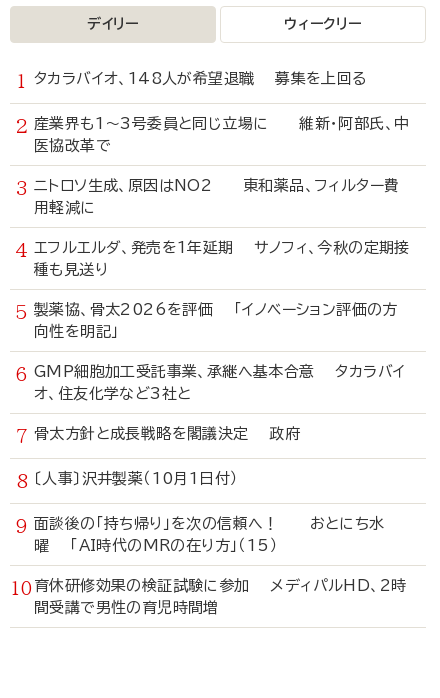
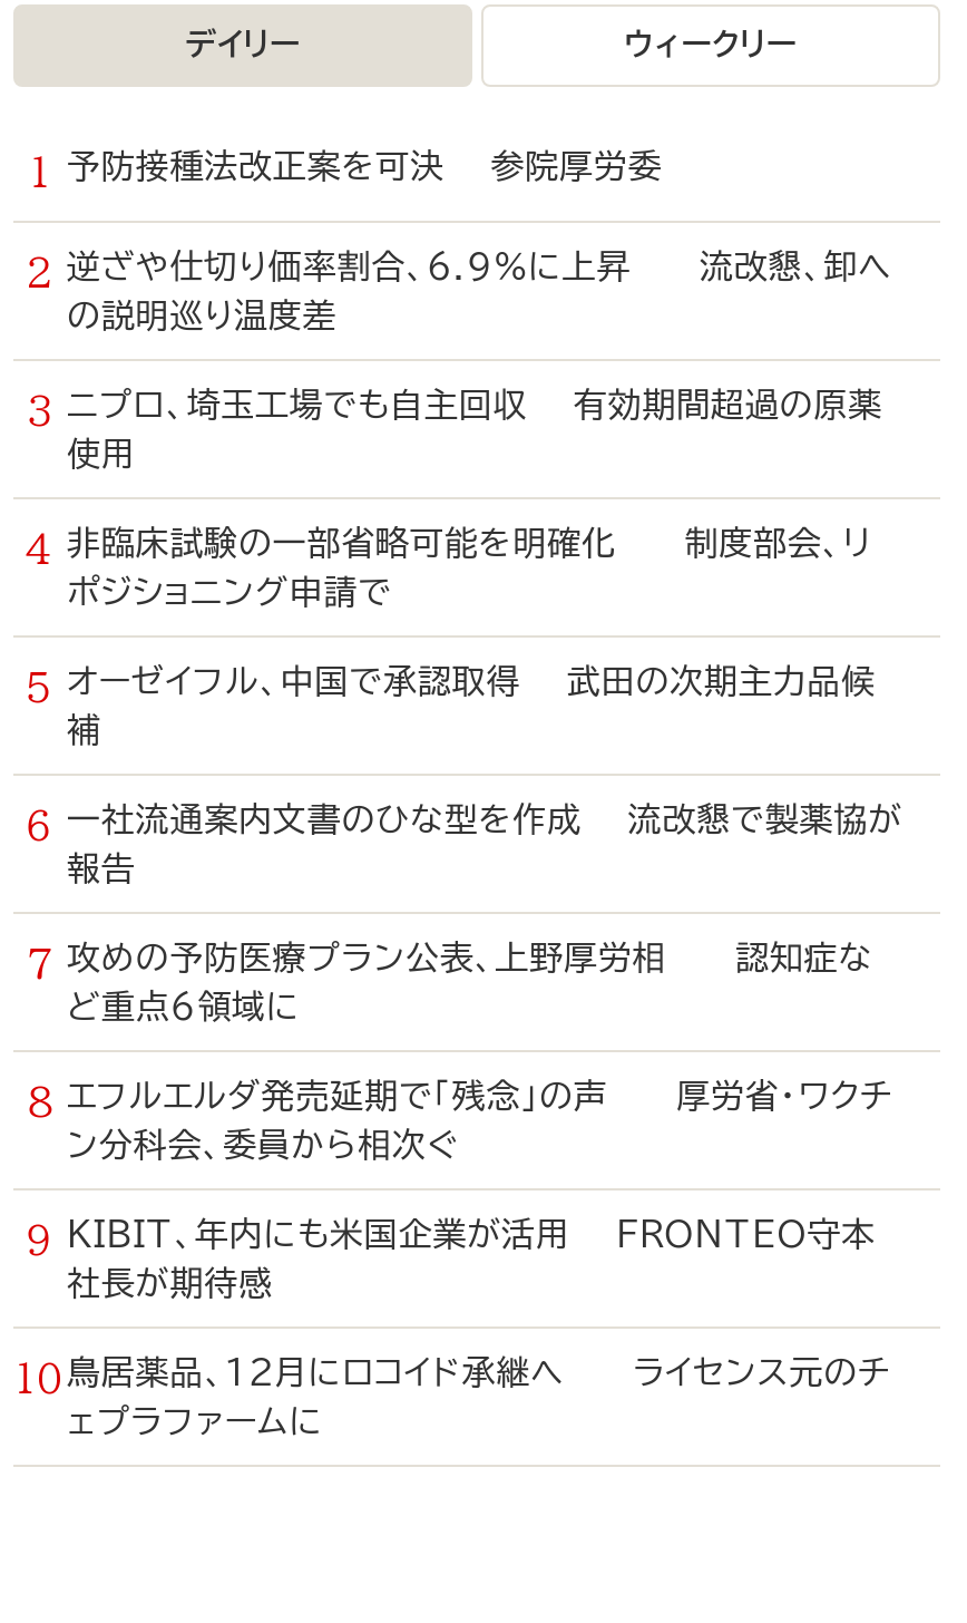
[34,71,410,615] タカラバイオ、148人が希望退職 募集を上回る | 産業界も1～3号委員と同じ立場に 維新・阿部氏、中 | 医協改革で | ニトロソ生成、原因はNO2 東和薬品、フィルター費 | 用軽減に | エフルエルダ、発売を1年延期 サノフィ、今秋の定期接 | 種も見送り | 製薬協、骨太2026を評価 「イノベーション評価の方 | 向性を明記」 | GMP細胞加工受託事業、承継へ基本合意 タカラバイ | オ、住友化学など3社と | 骨太方針と成長戦略を閣議決定 政府 | 〔人事〕沢井製薬（10月1日付） | 面談後の「持ち帰り」を次の信頼へ！ おとにち水 | 曜 「AI時代のMRの在り方」（15） | 育休研修効果の検証試験に参加 メディパルHD、2時 | 間受講で男性の育児時間増 -> [67,149,902,1437] 予防接種法改正案を可決 参院厚労委 | 逆ざや仕切り価率割合、6.9％に上昇 流改懇、卸へ | の説明巡り温度差 | ニプロ、埼玉工場でも自主回収 有効期間超過の原薬 | 使用 | 非臨床試験の一部省略可能を明確化 制度部会、リ | ポジショニング申請で | オーゼイフル、中国で承認取得 武田の次期主力品候 | 補 | 一社流通案内文書のひな型を作成 流改懇で製薬協が | 報告 | 攻めの予防医療プラン公表、上野厚労相 認知症な | ど重点6領域に | エフルエルダ発売延期で「残念」の声 厚労省・ワクチ | ン分科会、委員から相次ぐ | KIBIT、年内にも米国企業が活用 FRONTEO守本 | 社長が期待感 | 鳥居薬品、12月にロコイド承継へ ライセンス元のチ | ェプラファームに

